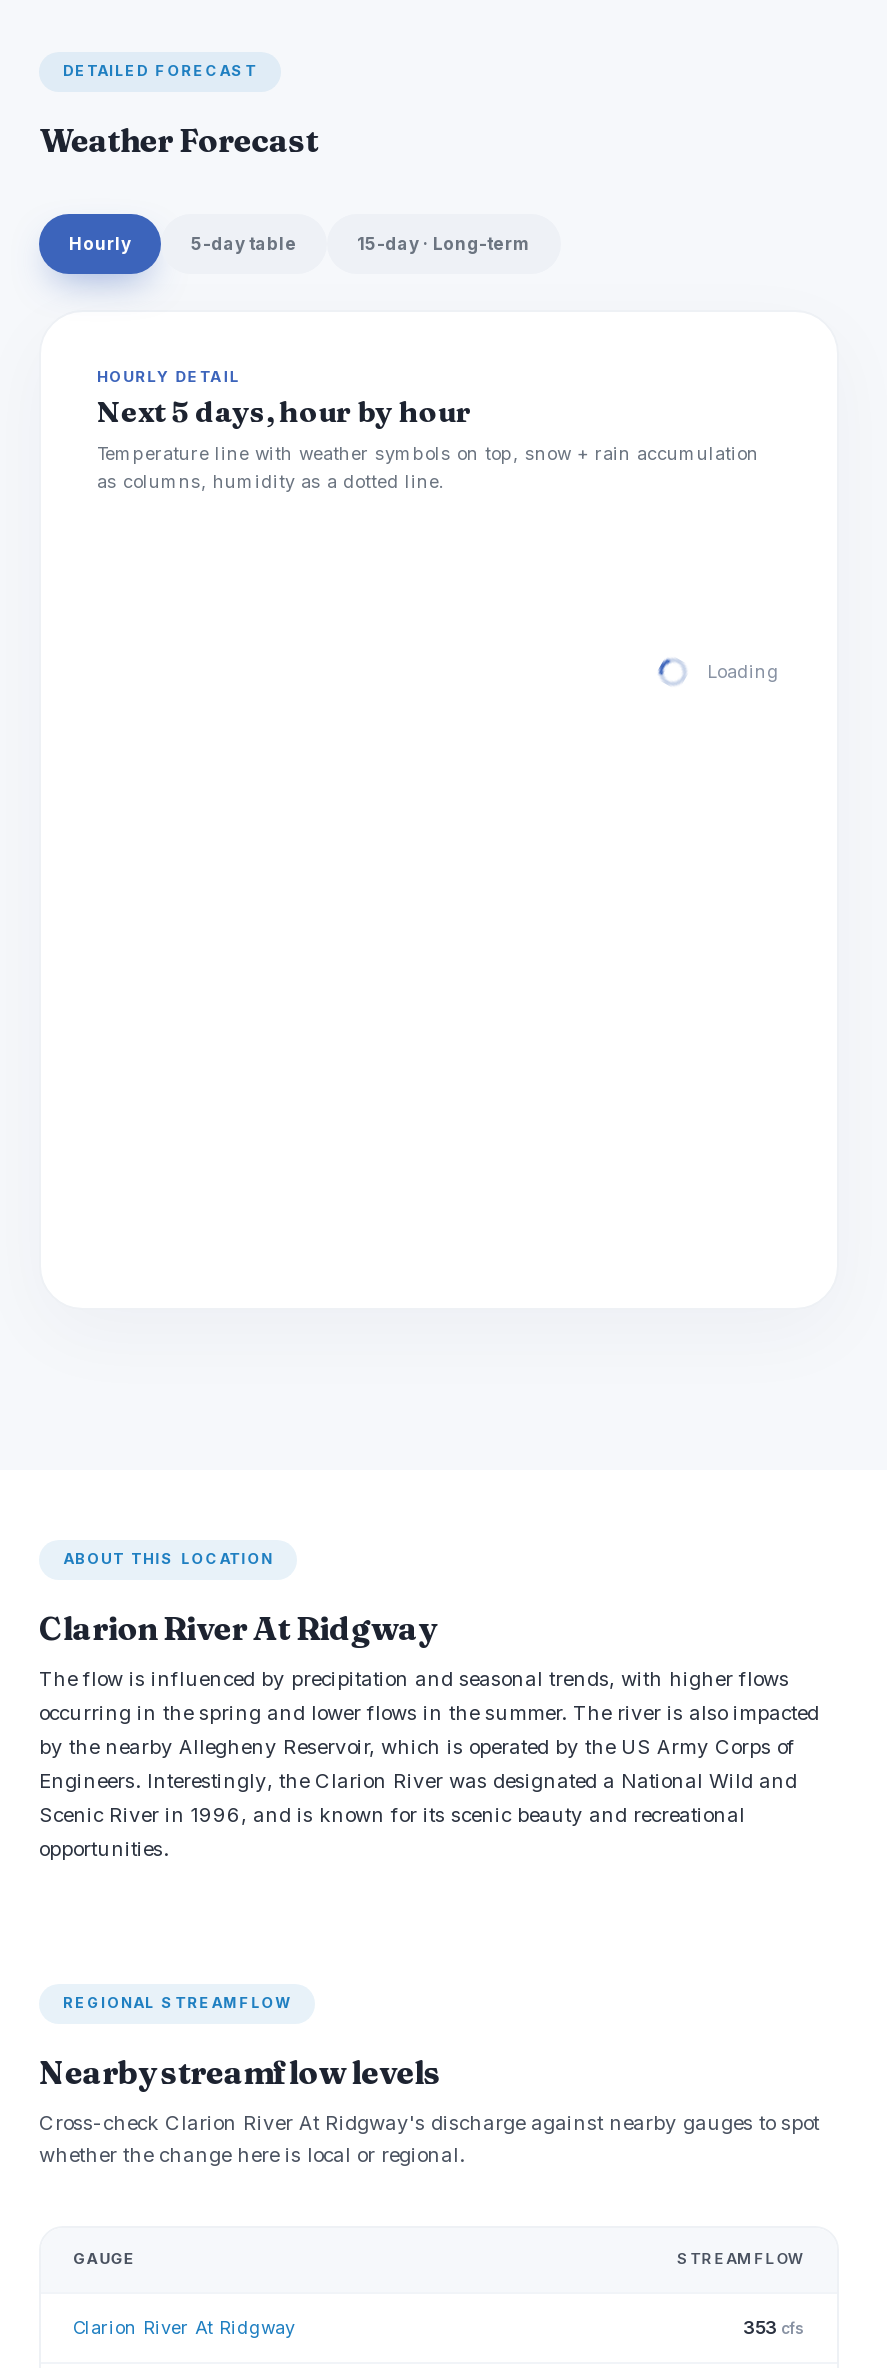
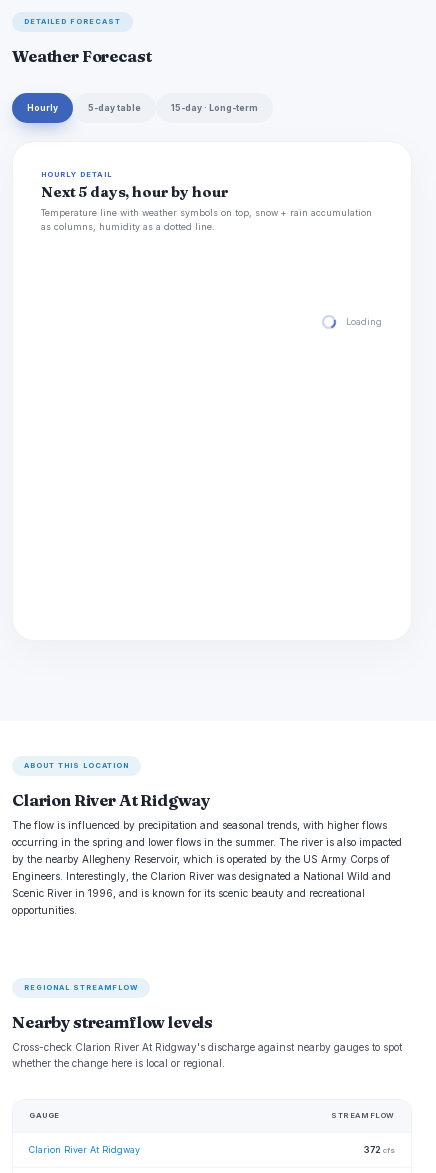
[743,2316,805,2338] 353 cfs -> [364,1144,395,1155] 372 cfs

